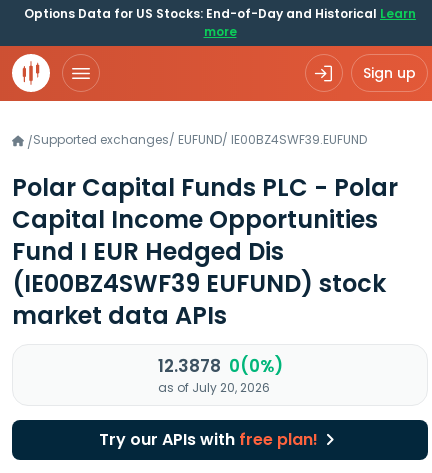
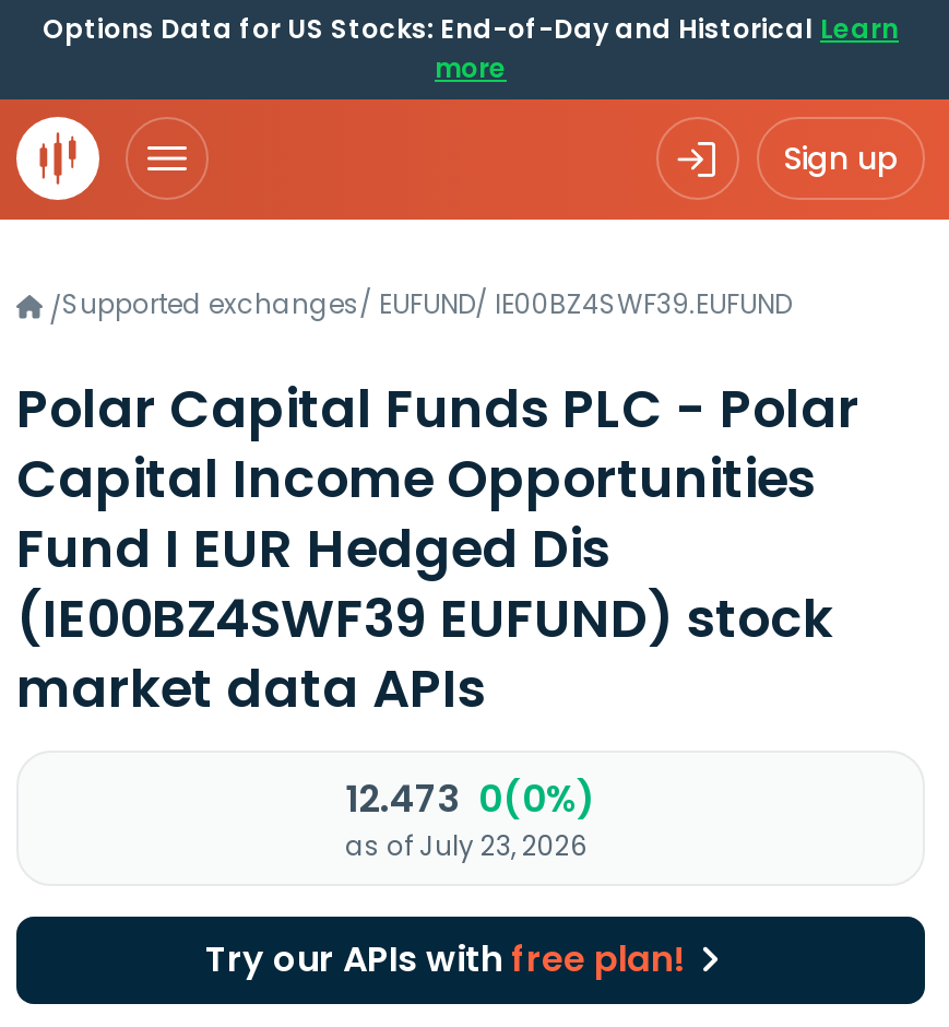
[157,354,282,378] 12.3878 0(0%) -> [345,772,596,825] 12.473 0(0%)
[157,379,269,396] as of July 20, 2026 -> [345,827,588,864] as of July 23, 2026

